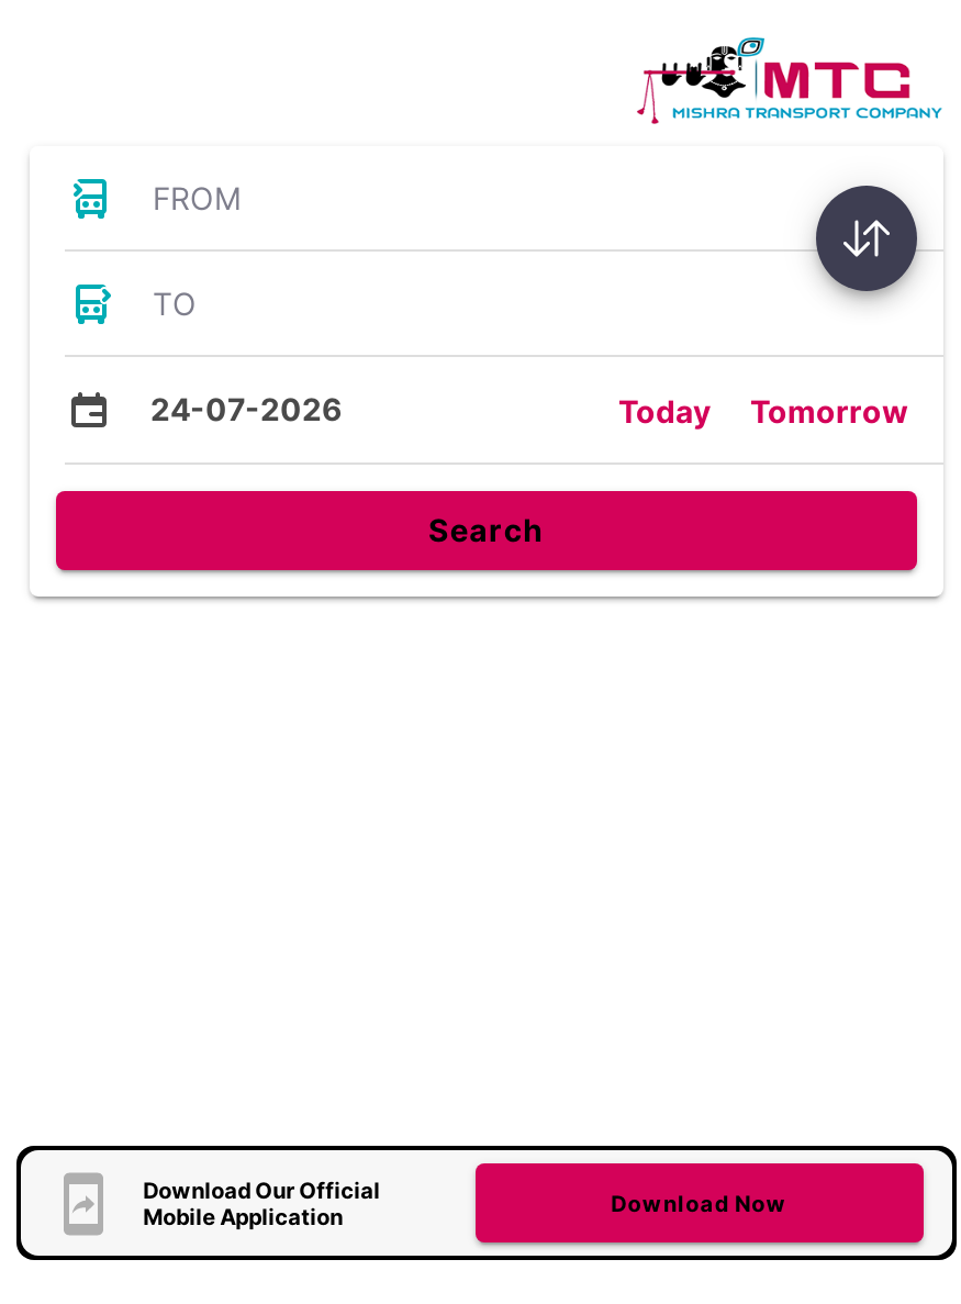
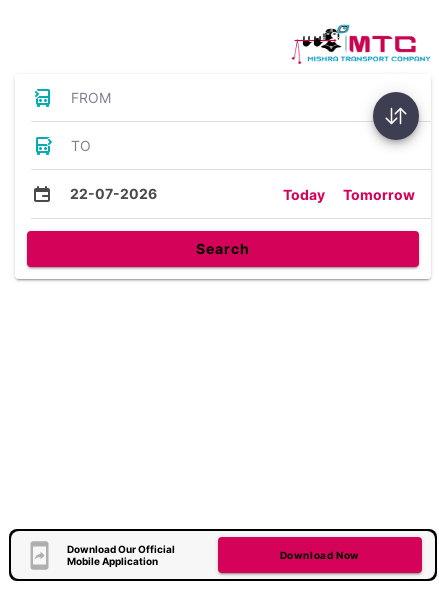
[150,390,342,427] 24-07-2026 -> [70,185,157,202] 22-07-2026

